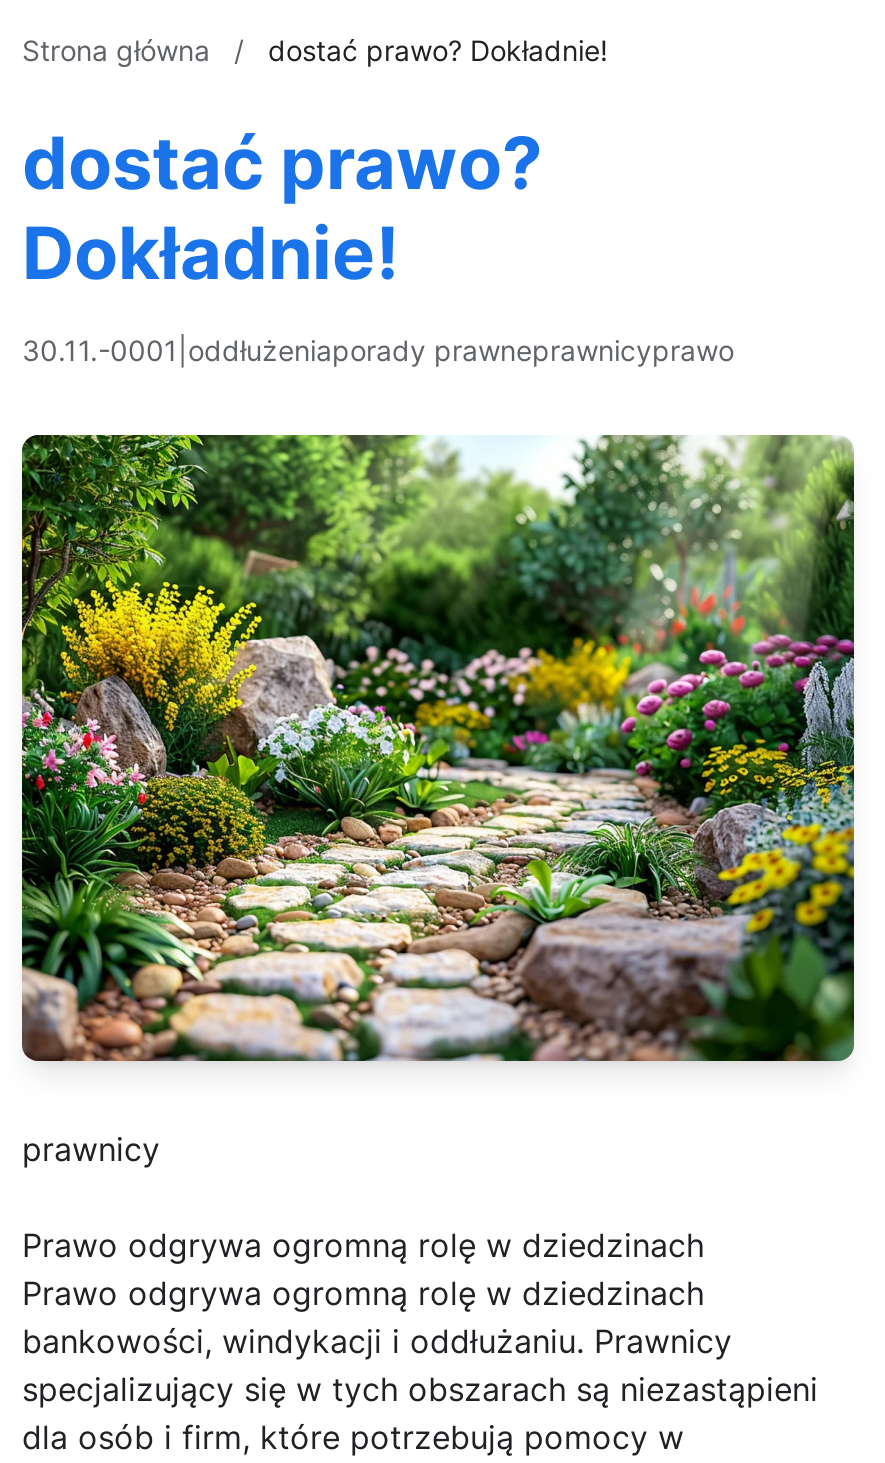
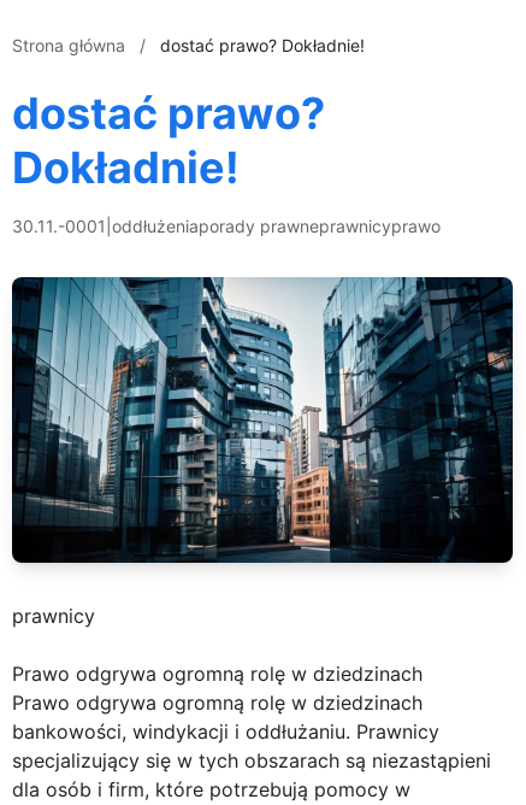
[20,433,856,1063] [image] -> [12,276,513,564] [image]

